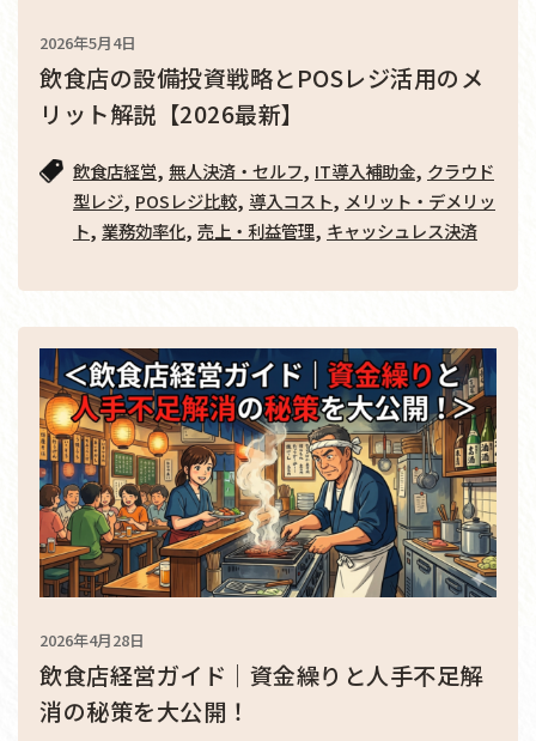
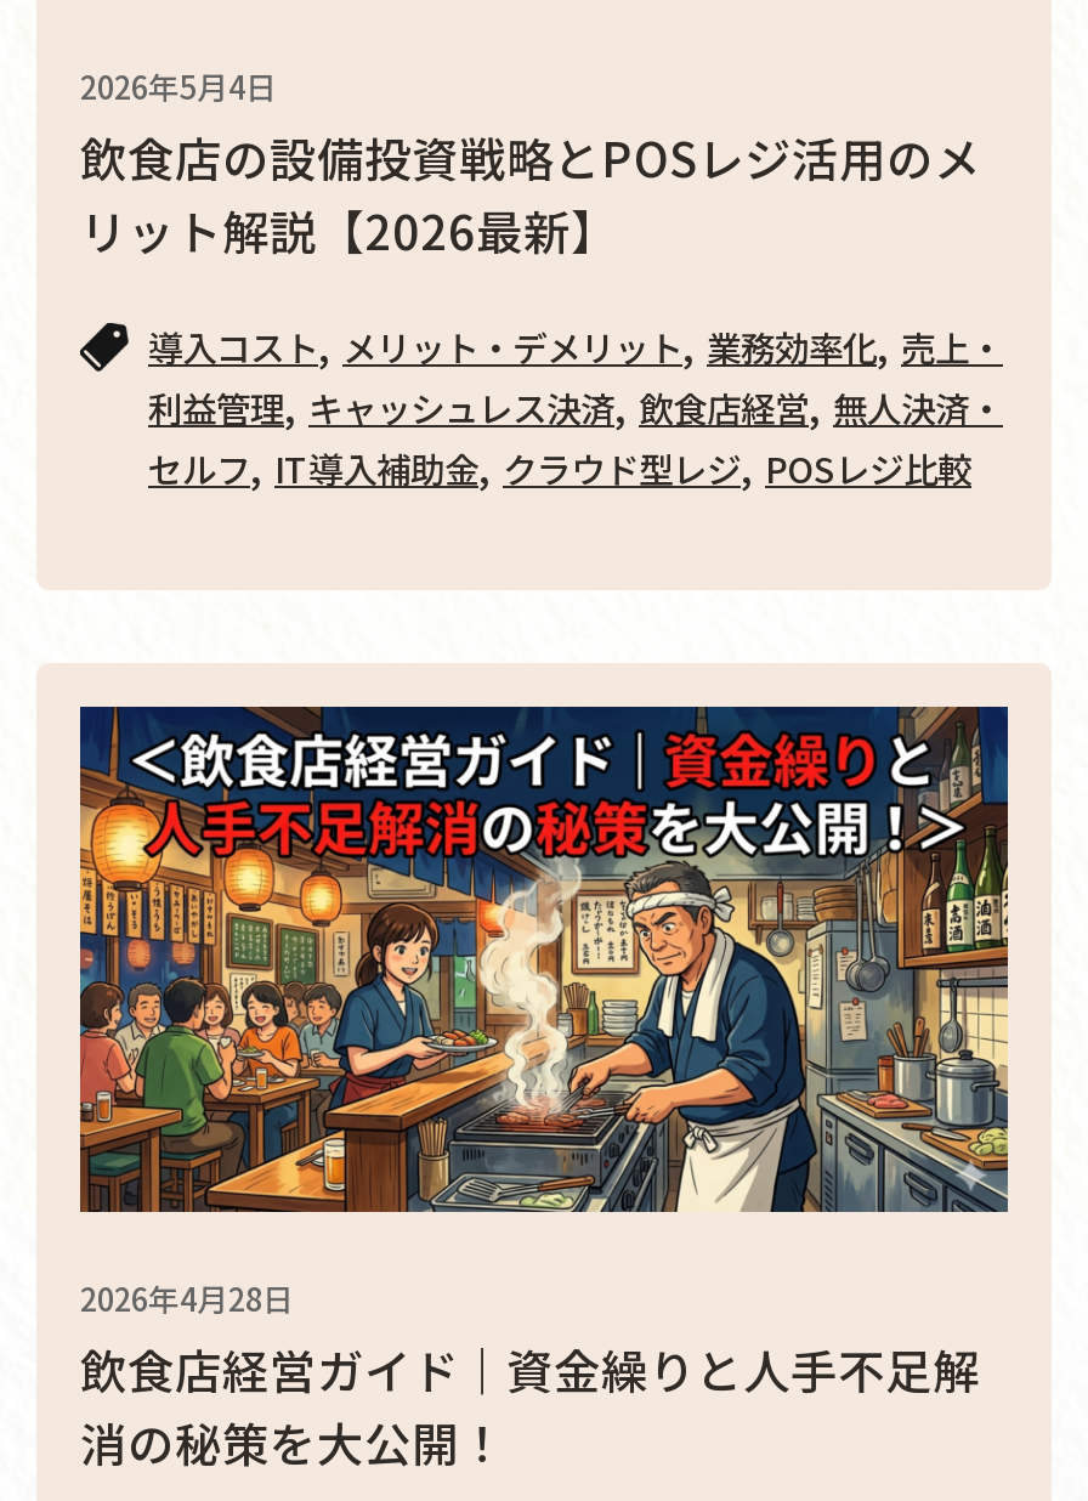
[73,155,495,244] 飲食店経営,無人決済・セルフ, IT導入補助金,クラウド | 型レジ, POSレジ比較,導入コスト,メリット・デメリッ | ト,業務効率化,売上・利益管理,キャッシュレス決済 -> [148,315,1003,495] 導入コスト,メリット・デメリット,業務効率化,売上・ | 利益管理,キャッシュレス決済,飲食店経営,無人決済・ | セルフ, IT導入補助金,クラウド型レジ, POSレジ比較

